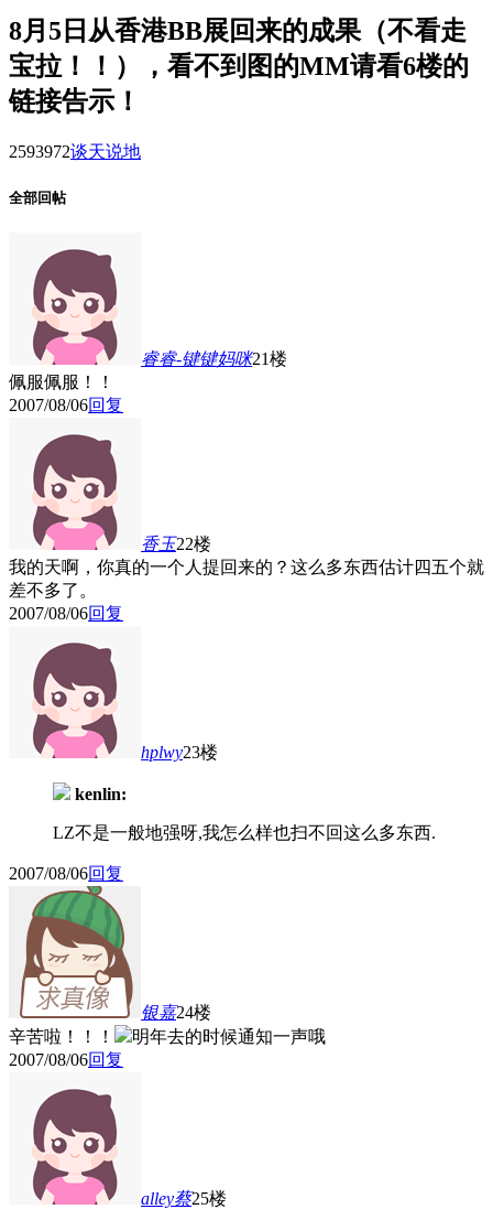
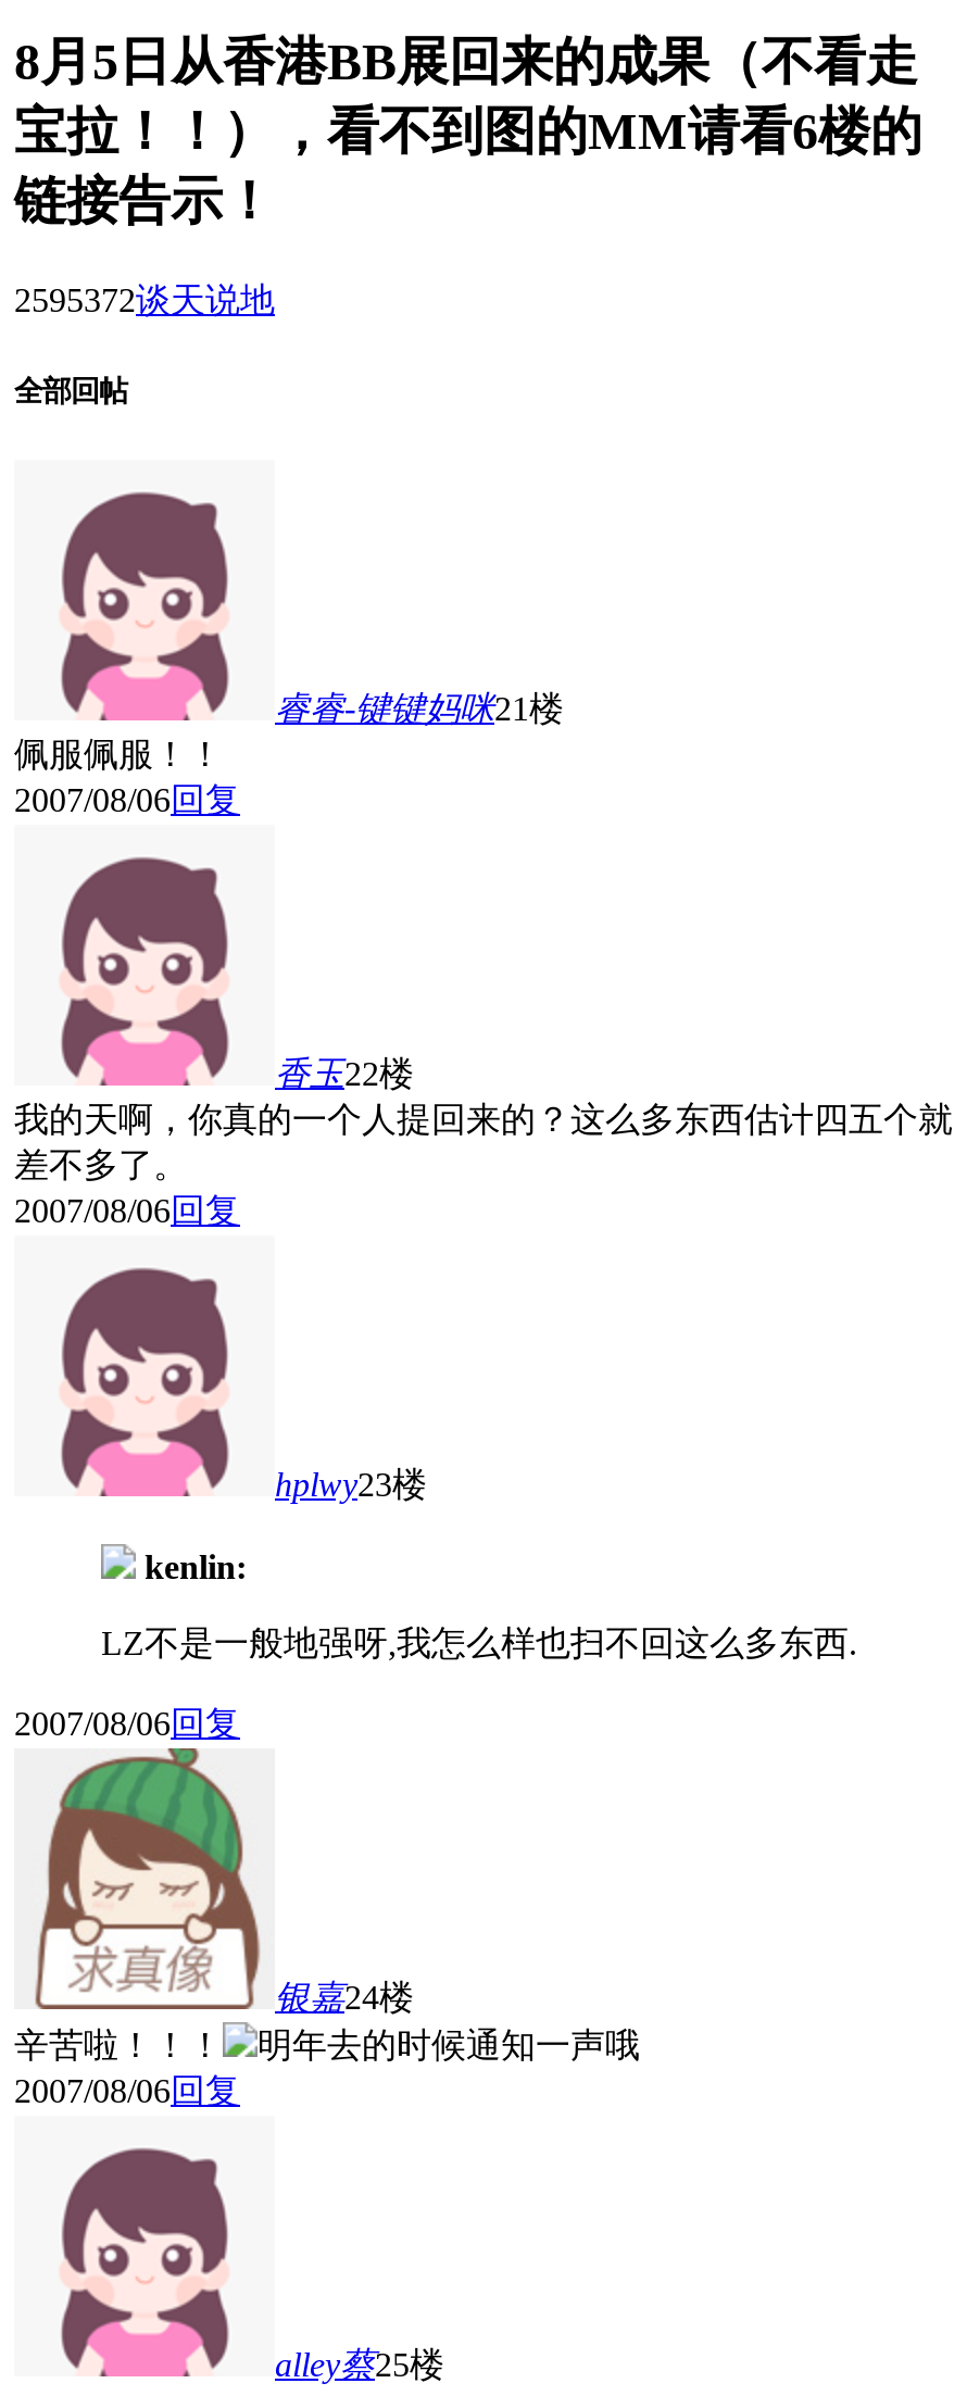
[9,142,141,161] 2593972谈天说地 -> [14,281,275,318] 2595372谈天说地

